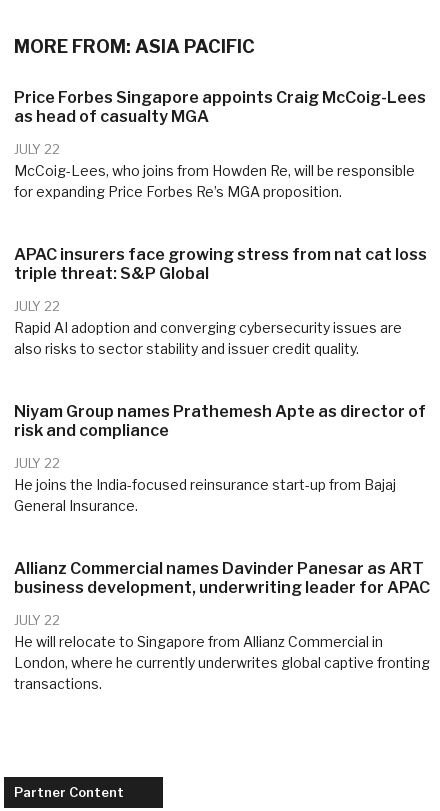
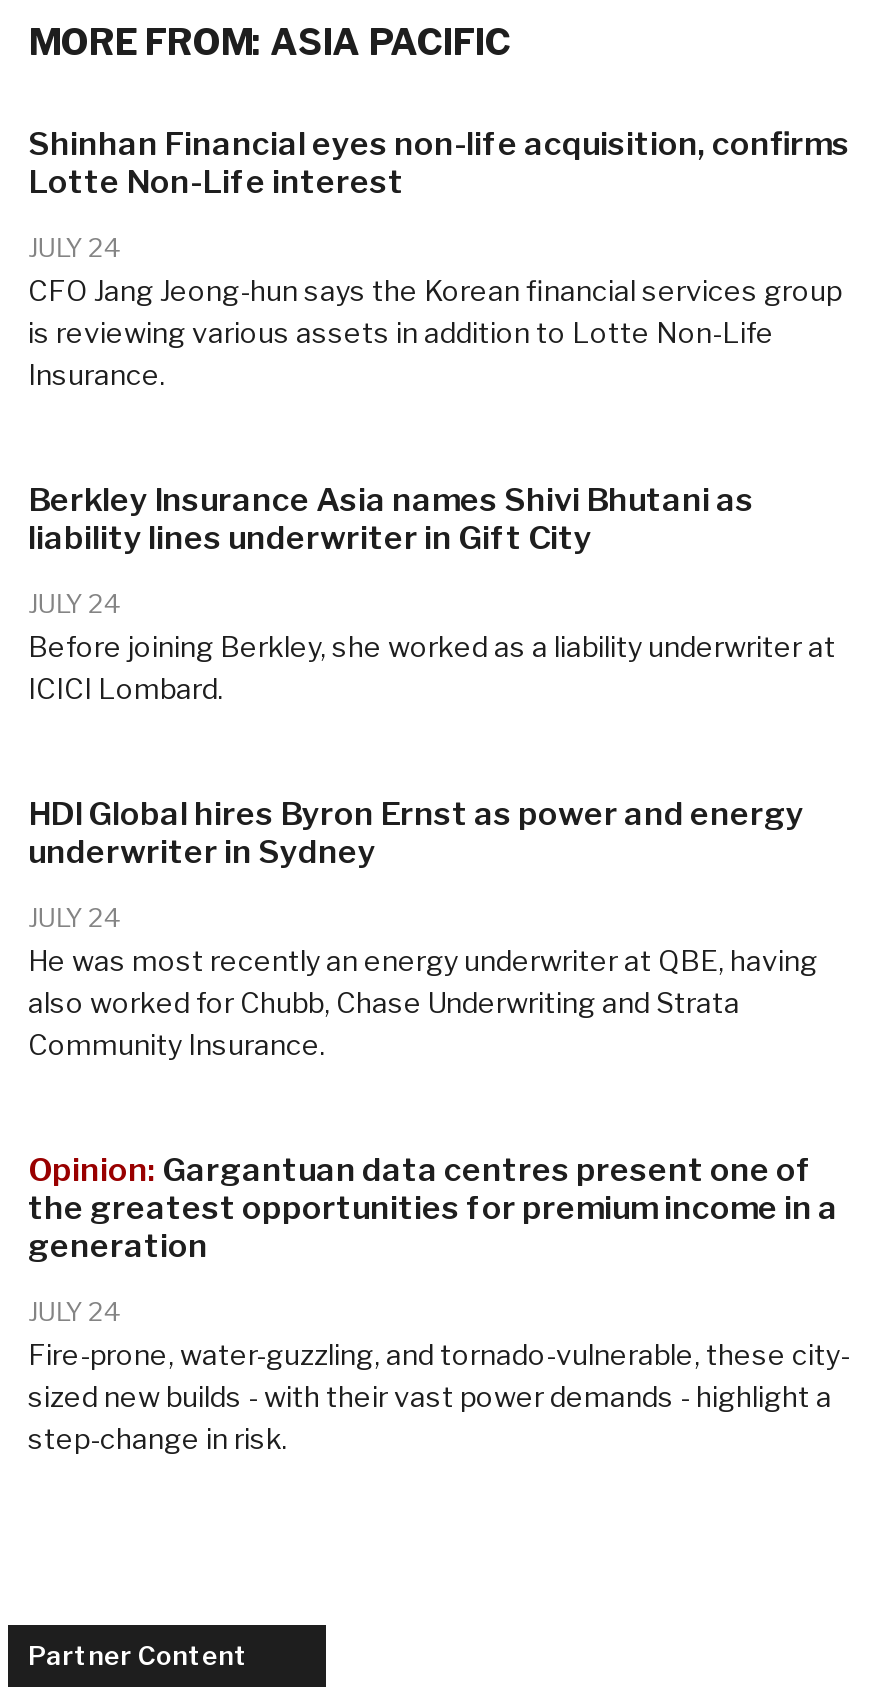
[14,88,426,126] Price Forbes Singapore appoints Craig McCoig-Lees | as head of casualty MGA -> [28,126,850,202] Shinhan Financial eyes non-life acquisition, confirms | Lotte Non-Life interest
[14,141,415,200] JULY 22 | McCoig-Lees, who joins from Howden Re, will be responsible | for expanding Price Forbes Re’s MGA proposition. -> [28,232,842,392] JULY 24 | CFO Jang Jeong-hun says the Korean financial services group | is reviewing various assets in addition to Lotte Non-Life | Insurance.
[14,245,427,283] APAC insurers face growing stress from nat cat loss | triple threat: S&P Global -> [28,482,754,558] Berkley Insurance Asia names Shivi Bhutani as | liability lines underwriter in Gift City
[14,298,402,357] JULY 22 | Rapid AI adoption and converging cybersecurity issues are | also risks to sector stability and issuer credit quality. -> [28,588,836,706] JULY 24 | Before joining Berkley, she worked as a liability underwriter at | ICICI Lombard.
[14,402,426,440] Niyam Group names Prathemesh Apte as director of | risk and compliance -> [28,796,804,872] HDI Global hires Byron Ernst as power and energy | underwriter in Sydney
[14,455,396,514] JULY 22 | He joins the India-focused reinsurance start-up from Bajaj | General Insurance. -> [28,902,818,1062] JULY 24 | He was most recently an energy underwriter at QBE, having | also worked for Chubb, Chase Underwriting and Strata | Community Insurance.
[14,559,430,597] Allianz Commercial names Davinder Panesar as ART | business development, underwriting leader for APAC -> [28,1152,838,1266] Opinion: Gargantuan data centres present one of | the greatest opportunities for premium income in a | generation
[14,612,430,692] JULY 22 | He will relocate to Singapore from Allianz Commercial in | London, where he currently underwrites global captive fronting | transactions. -> [28,1296,850,1456] JULY 24 | Fire-prone, water-guzzling, and tornado-vulnerable, these city- | sized new builds - with their vast power demands - highlight a | step-change in risk.

